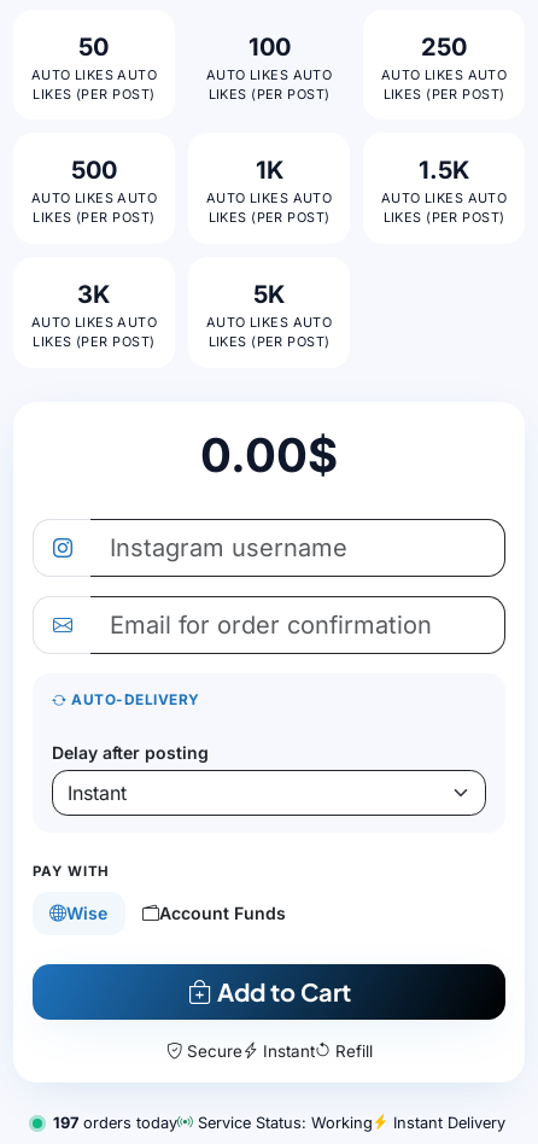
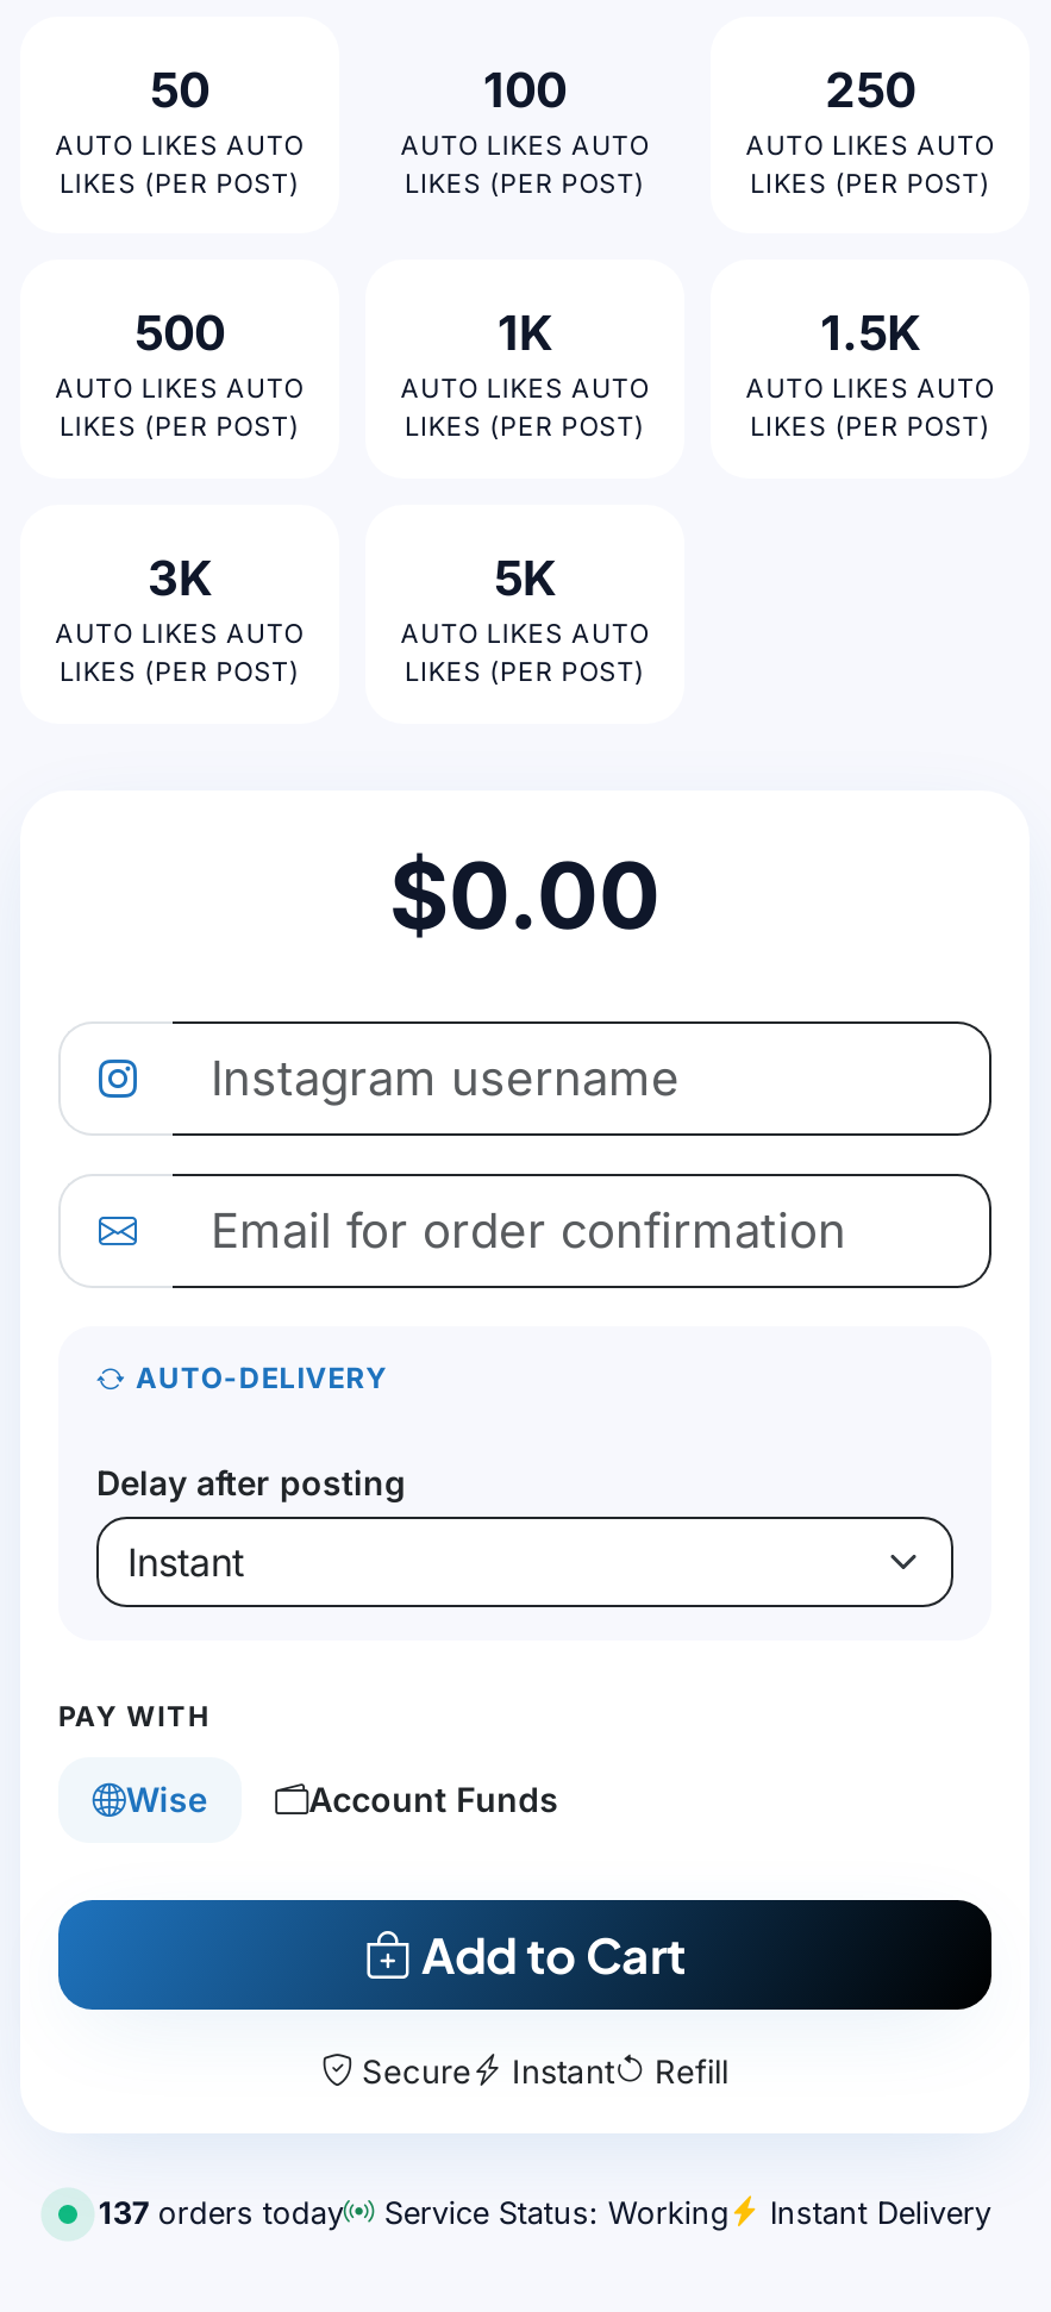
[200,427,338,482] 0.00$ -> [389,840,661,950] $0.00
[53,1113,505,1131] 197 orders today Service Status: Working Instant Delivery -> [99,2194,991,2230] 137 orders today Service Status: Working Instant Delivery

